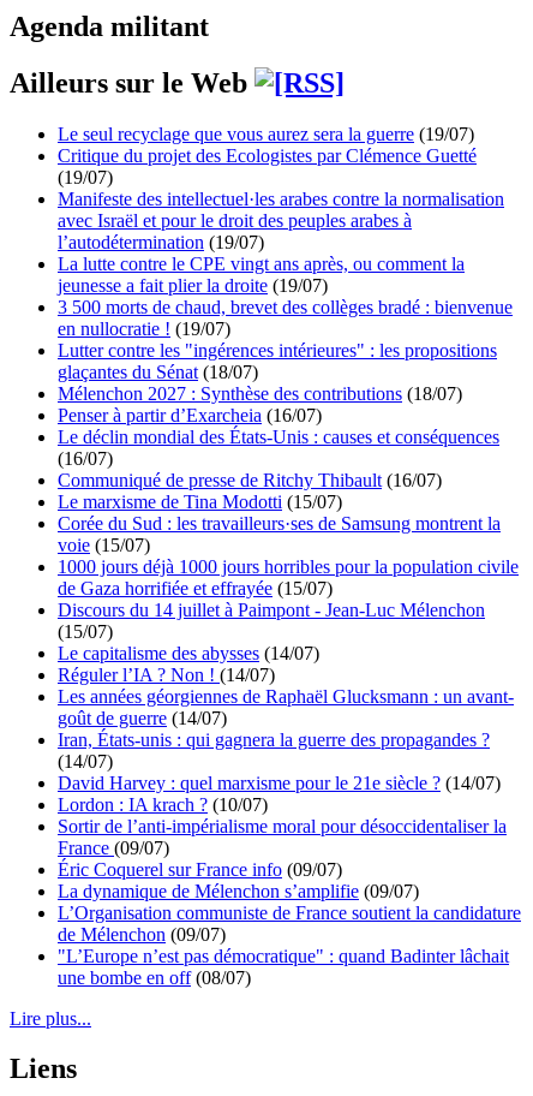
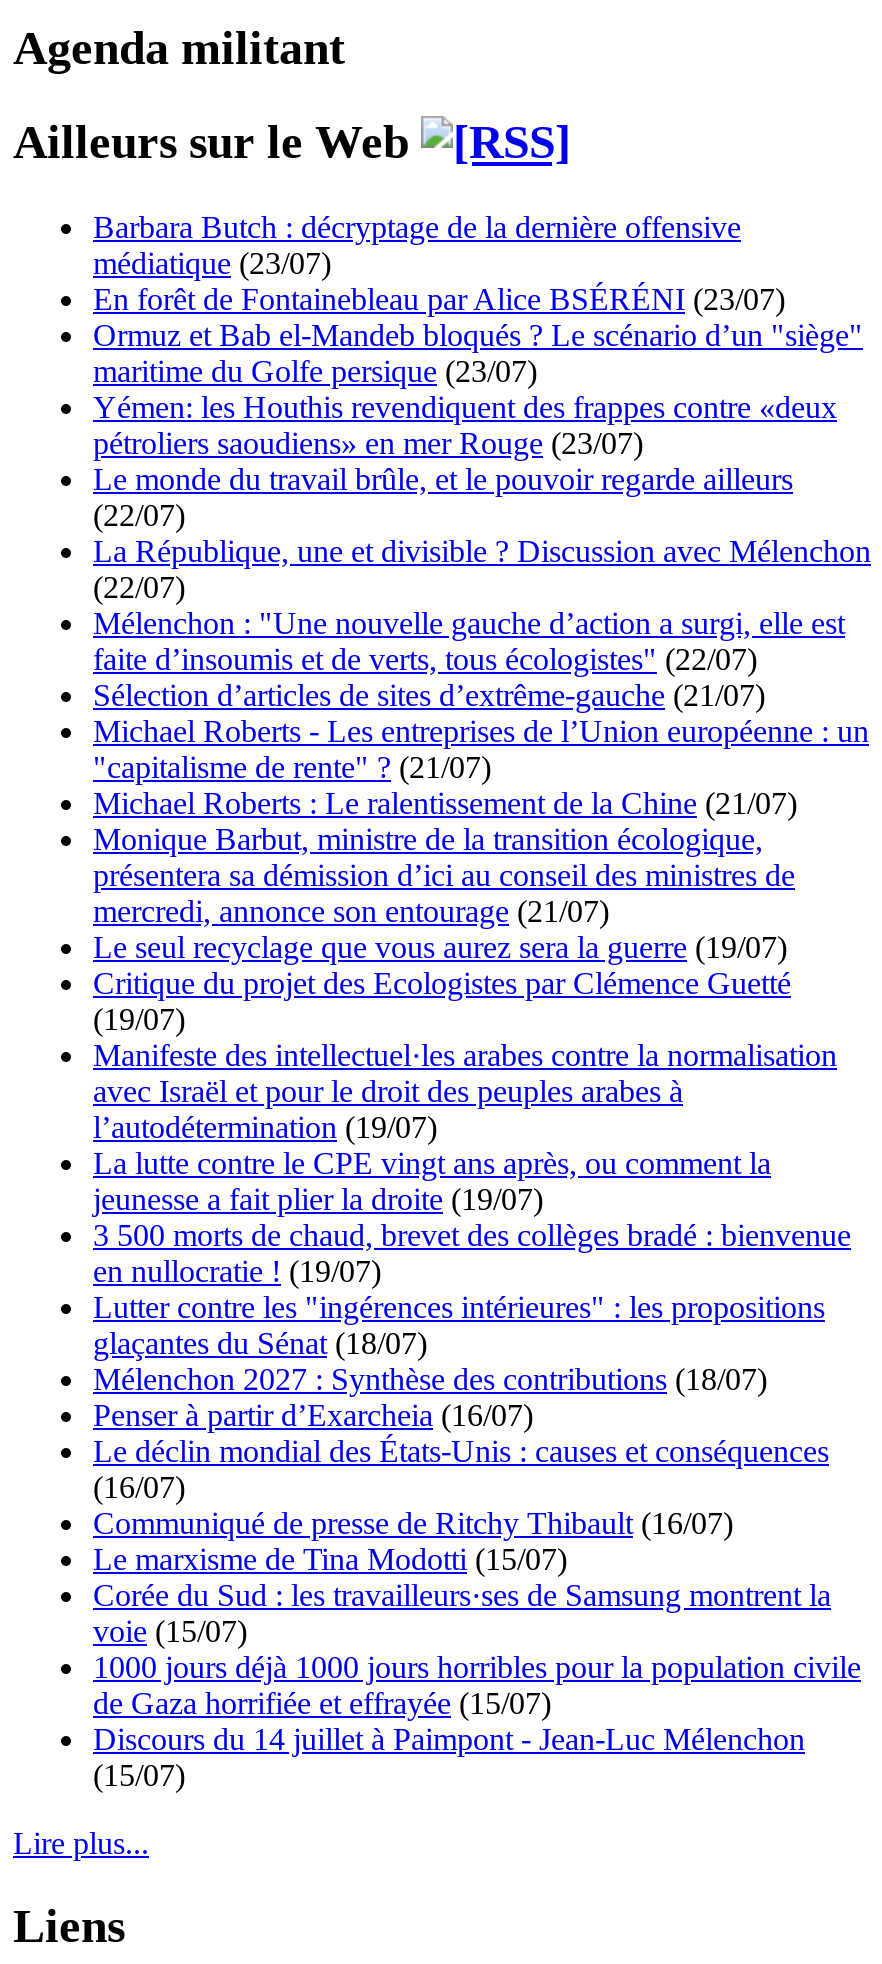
none -> [93,209,871,927] Barbara Butch : décryptage de la dernière offensive | médiatique (23/07) | En forêt de Fontainebleau par Alice BSÉRÉNI (23/07) | Ormuz et Bab el-Mandeb bloqués ? Le scénario d’un "siège" | maritime du Golfe persique (23/07) | Yémen: les Houthis revendiquent des frappes contre «deux | pétroliers saoudiens» en mer Rouge (23/07) | Le monde du travail brûle, et le pouvoir regarde ailleurs | (22/07) | La République, une et divisible ? Discussion avec Mélenchon | (22/07) | Mélenchon : "Une nouvelle gauche d’action a surgi, elle est | faite d’insoumis et de verts, tous écologistes" (22/07) | Sélection d’articles de sites d’extrême-gauche (21/07) | Michael Roberts - Les entreprises de l’Union européenne : un | "capitalisme de rente" ? (21/07) | Michael Roberts : Le ralentissement de la Chine (21/07) | Monique Barbut, ministre de la transition écologique, | présentera sa démission d’ici au conseil des ministres de | mercredi, annonce son entourage (21/07)
moved [58,123,519,641] -> [93,929,861,1791]: Le seul recyclage que vous aurez sera la guerre (19/07) | Critique du projet des Ecologistes par Clémence Guetté | (19/07) | ... | Discours du 14 juillet à Paimpont - Jean-Luc Mélenchon | (15/07)
[58,642,521,987] Le capitalisme des abysses (14/07) | Réguler l’IA ? Non ! (14/07) | Les années géorgiennes de Raphaël Glucksmann : un avant- | goût de guerre (14/07) | Iran, États-unis : qui gagnera la guerre des propagandes ? | (14/07) | David Harvey : quel marxisme pour le 21e siècle ? (14/07) | Lordon : IA krach ? (10/07) | Sortir de l’anti-impérialisme moral pour désoccidentaliser la | France (09/07) | Éric Coquerel sur France info (09/07) | La dynamique de Mélenchon s’amplifie (09/07) | L’Organisation communiste de France soutient la candidature | de Mélenchon (09/07) | "L’Europe n’est pas démocratique" : quand Badinter lâchait | une bombe en off (08/07) -> none

